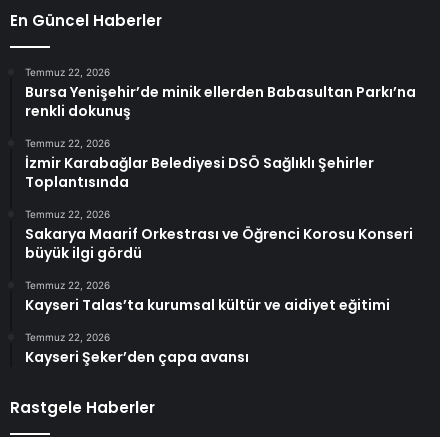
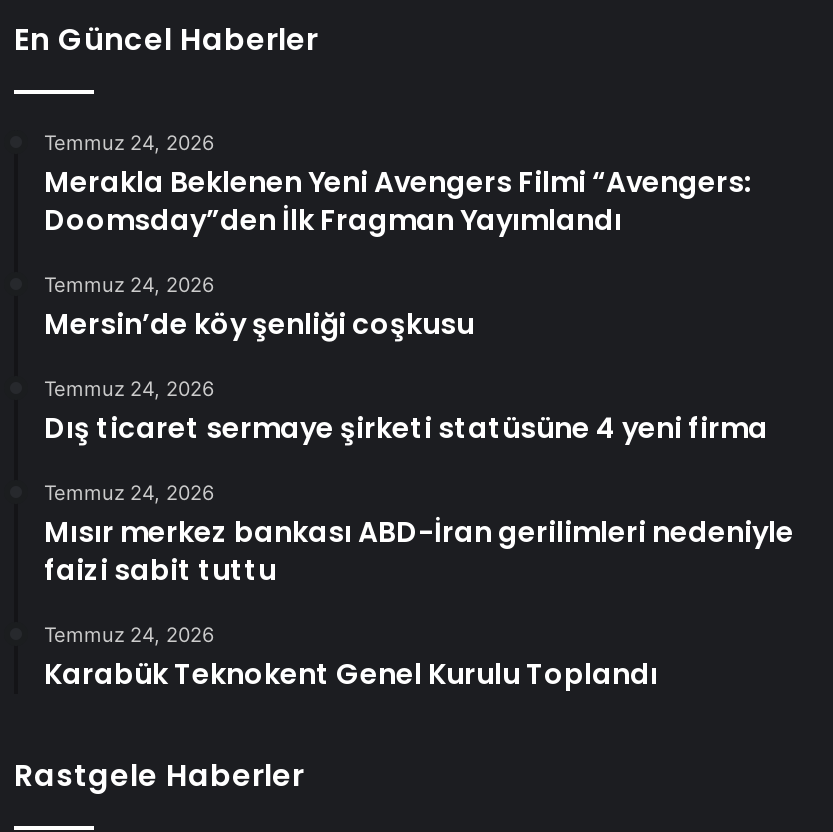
[25,66,416,121] Temmuz 22, 2026 | Bursa Yenişehir’de minik ellerden Babasultan Parkı’na | renkli dokunuş -> [44,130,752,240] Temmuz 24, 2026 | Merakla Beklenen Yeni Avengers Filmi “Avengers: | Doomsday”den İlk Fragman Yayımlandı
[25,137,374,192] Temmuz 22, 2026 | İzmir Karabağlar Belediyesi DSÖ Sağlıklı Şehirler | Toplantısında -> [44,272,474,344] Temmuz 24, 2026 | Mersin’de köy şenliği coşkusu
[25,208,413,263] Temmuz 22, 2026 | Sakarya Maarif Orkestrası ve Öğrenci Korosu Konseri | büyük ilgi gördü -> [44,376,768,448] Temmuz 24, 2026 | Dış ticaret sermaye şirketi statüsüne 4 yeni firma
[25,279,390,315] Temmuz 22, 2026 | Kayseri Talas’ta kurumsal kültür ve aidiyet eğitimi -> [44,480,794,590] Temmuz 24, 2026 | Mısır merkez bankası ABD-İran gerilimleri nedeniyle | faizi sabit tuttu
[25,331,249,367] Temmuz 22, 2026 | Kayseri Şeker’den çapa avansı -> [44,622,658,694] Temmuz 24, 2026 | Karabük Teknokent Genel Kurulu Toplandı

